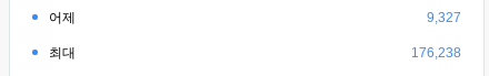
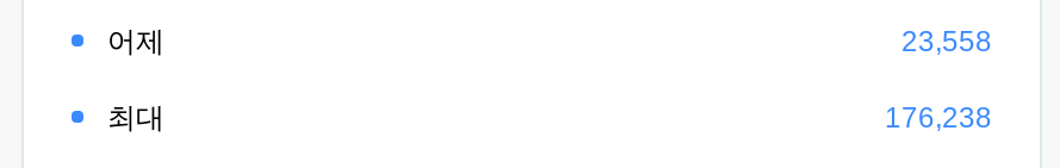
[427,10,461,26] 9,327 -> [901,25,992,59] 23,558

